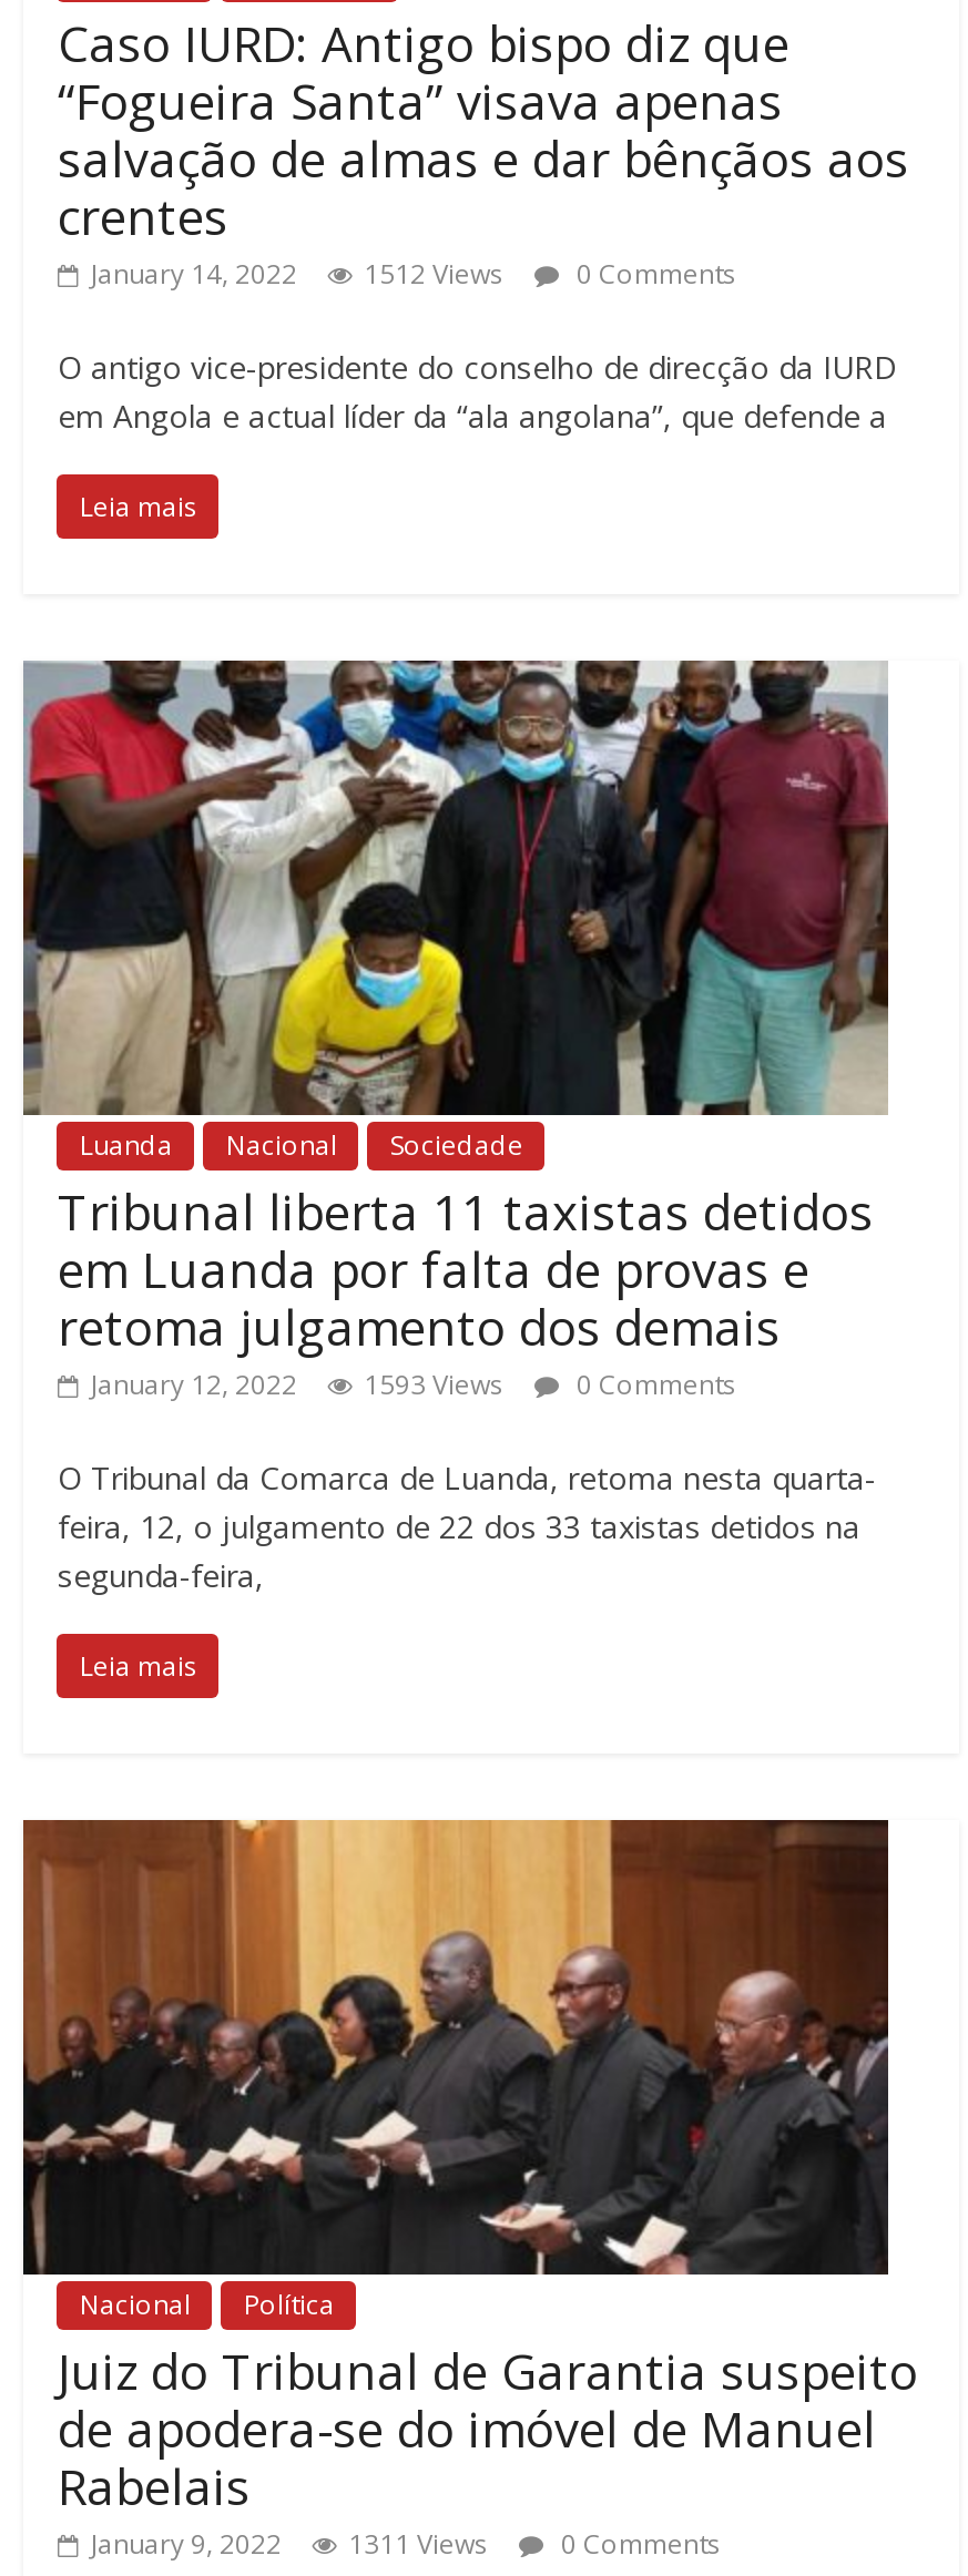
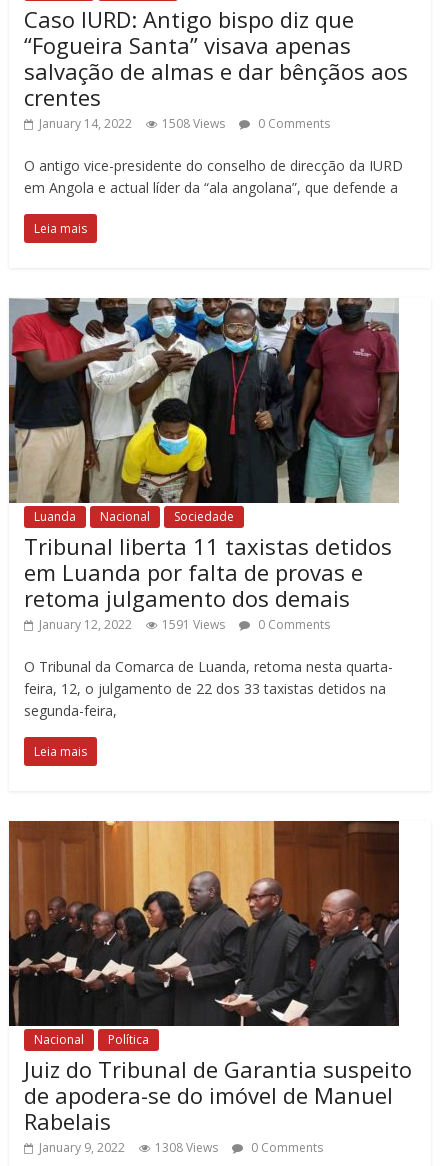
[91,255,736,293] January 14, 2022 1512 Views 0 Comments -> [39,115,330,132] January 14, 2022 1508 Views 0 Comments
[91,1366,736,1403] January 12, 2022 1593 Views 0 Comments -> [39,616,330,633] January 12, 2022 1591 Views 0 Comments
[91,2525,721,2563] January 9, 2022 1311 Views 0 Comments -> [39,1139,323,1156] January 9, 2022 1308 Views 0 Comments

